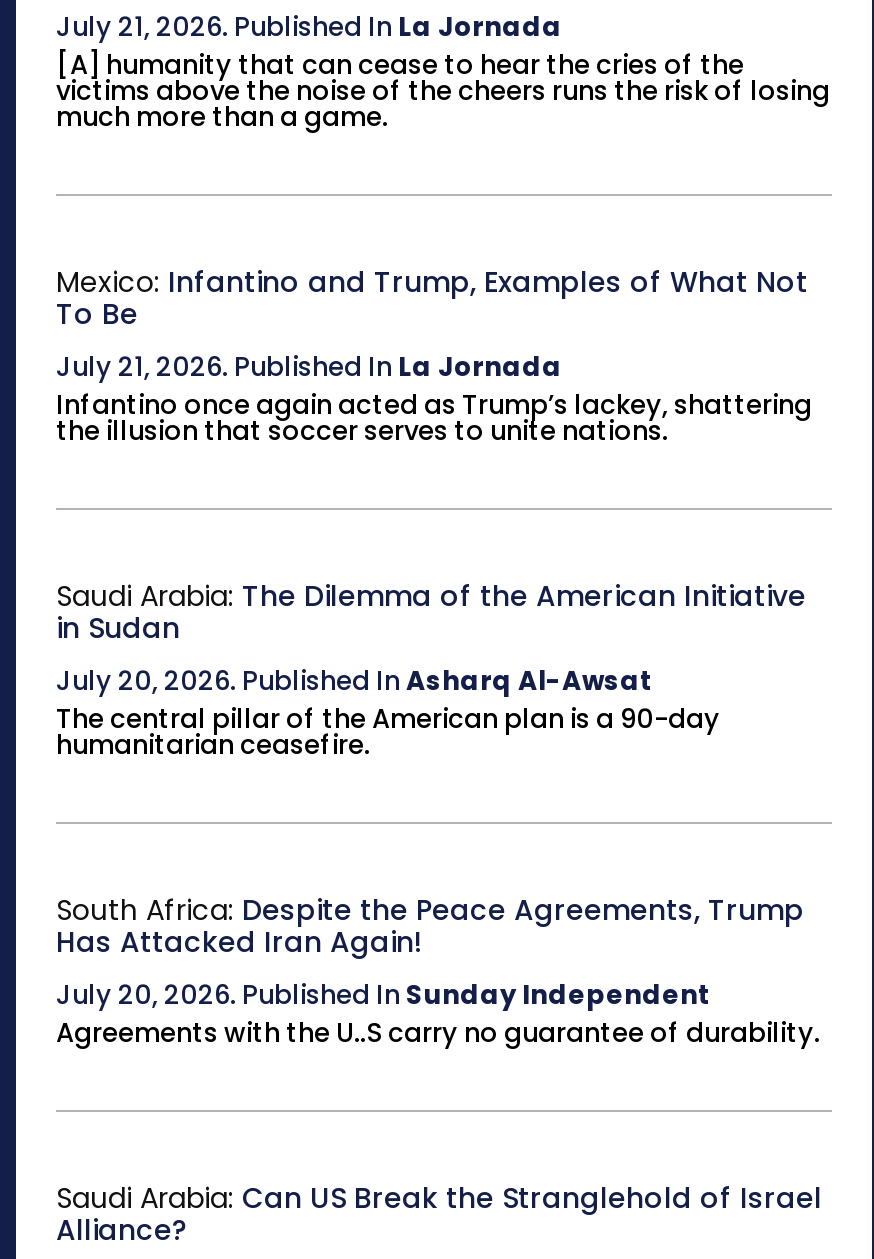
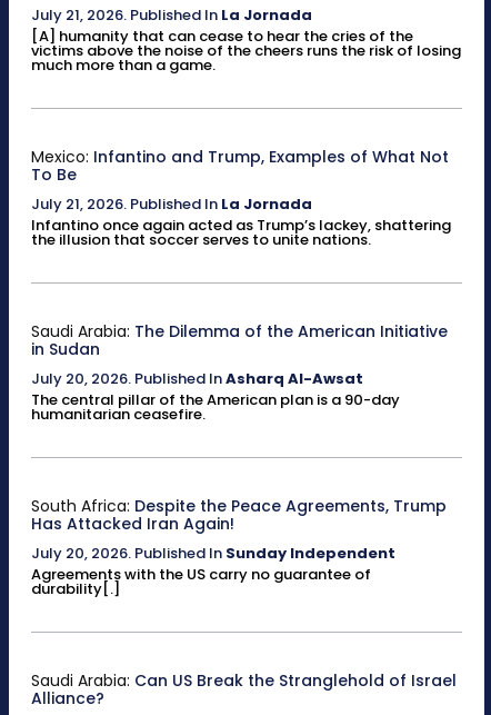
[56,1014,820,1052] Agreements with the U..S carry no guarantee of durability. -> [31,564,371,599] Agreements with the US carry no guarantee of | durability[.]

